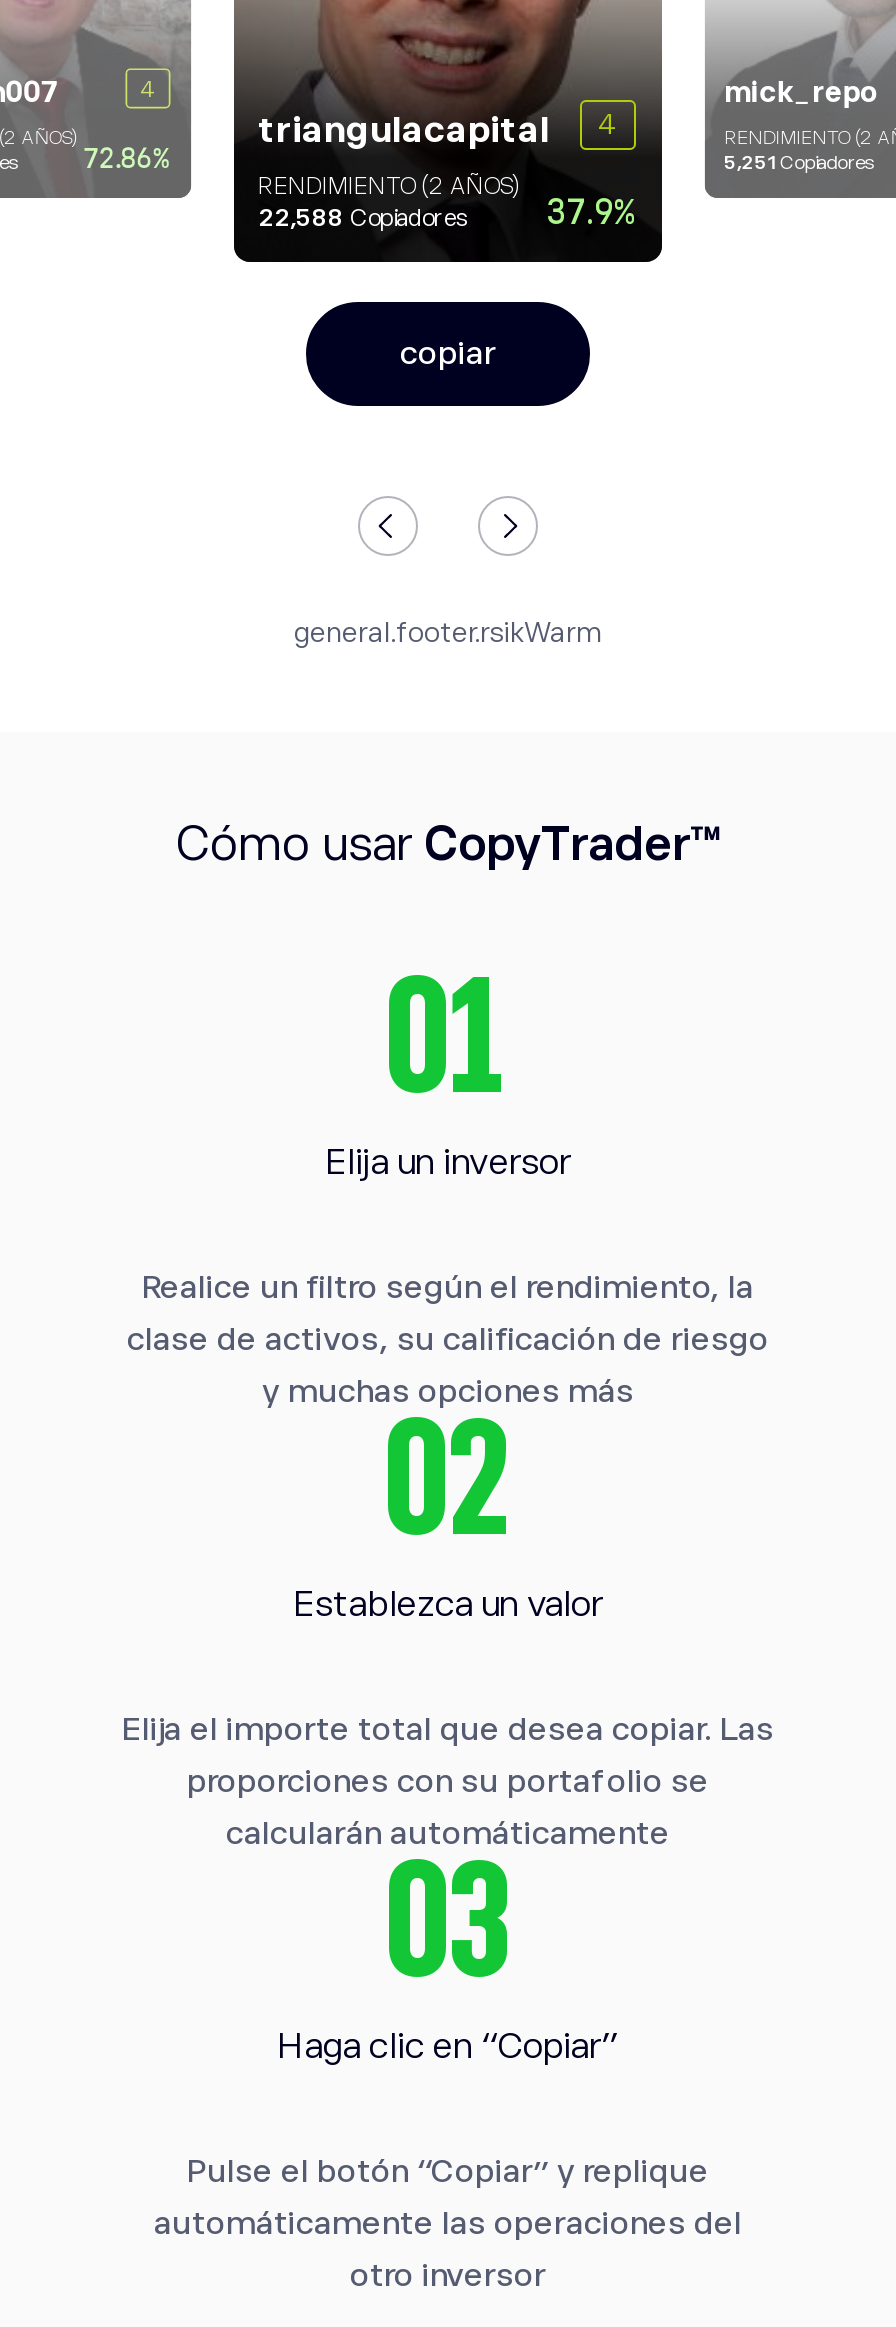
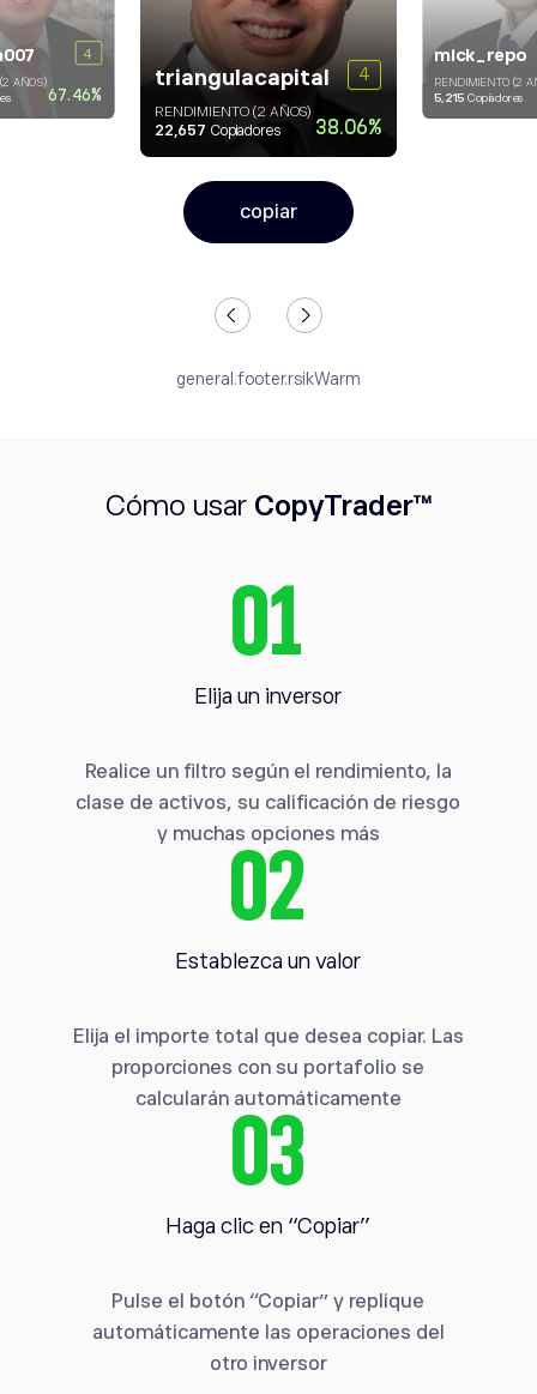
[82,142,170,174] 72.86% -> [48,85,102,104] 67.46%
[724,151,874,174] 5,251 Copiadores -> [434,91,524,104] 5,215 Copiadores
[546,192,636,232] 37.9% -> [315,115,381,139] 38.06%
[258,204,468,232] 22,588 Copiadores -> [155,122,280,139] 22,657 Copiadores

